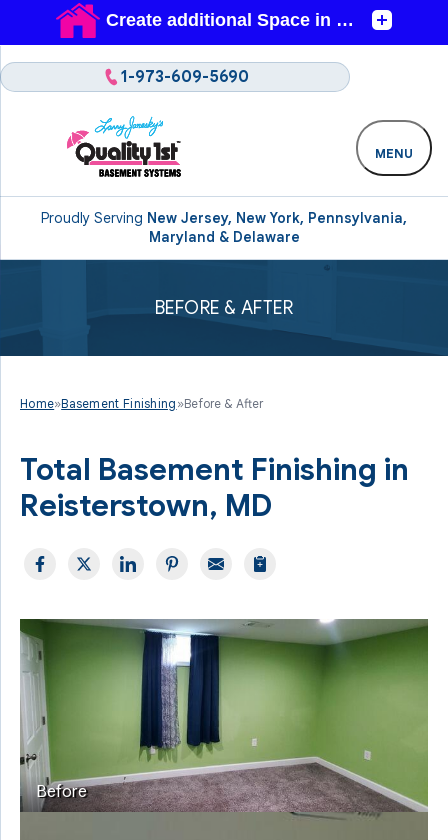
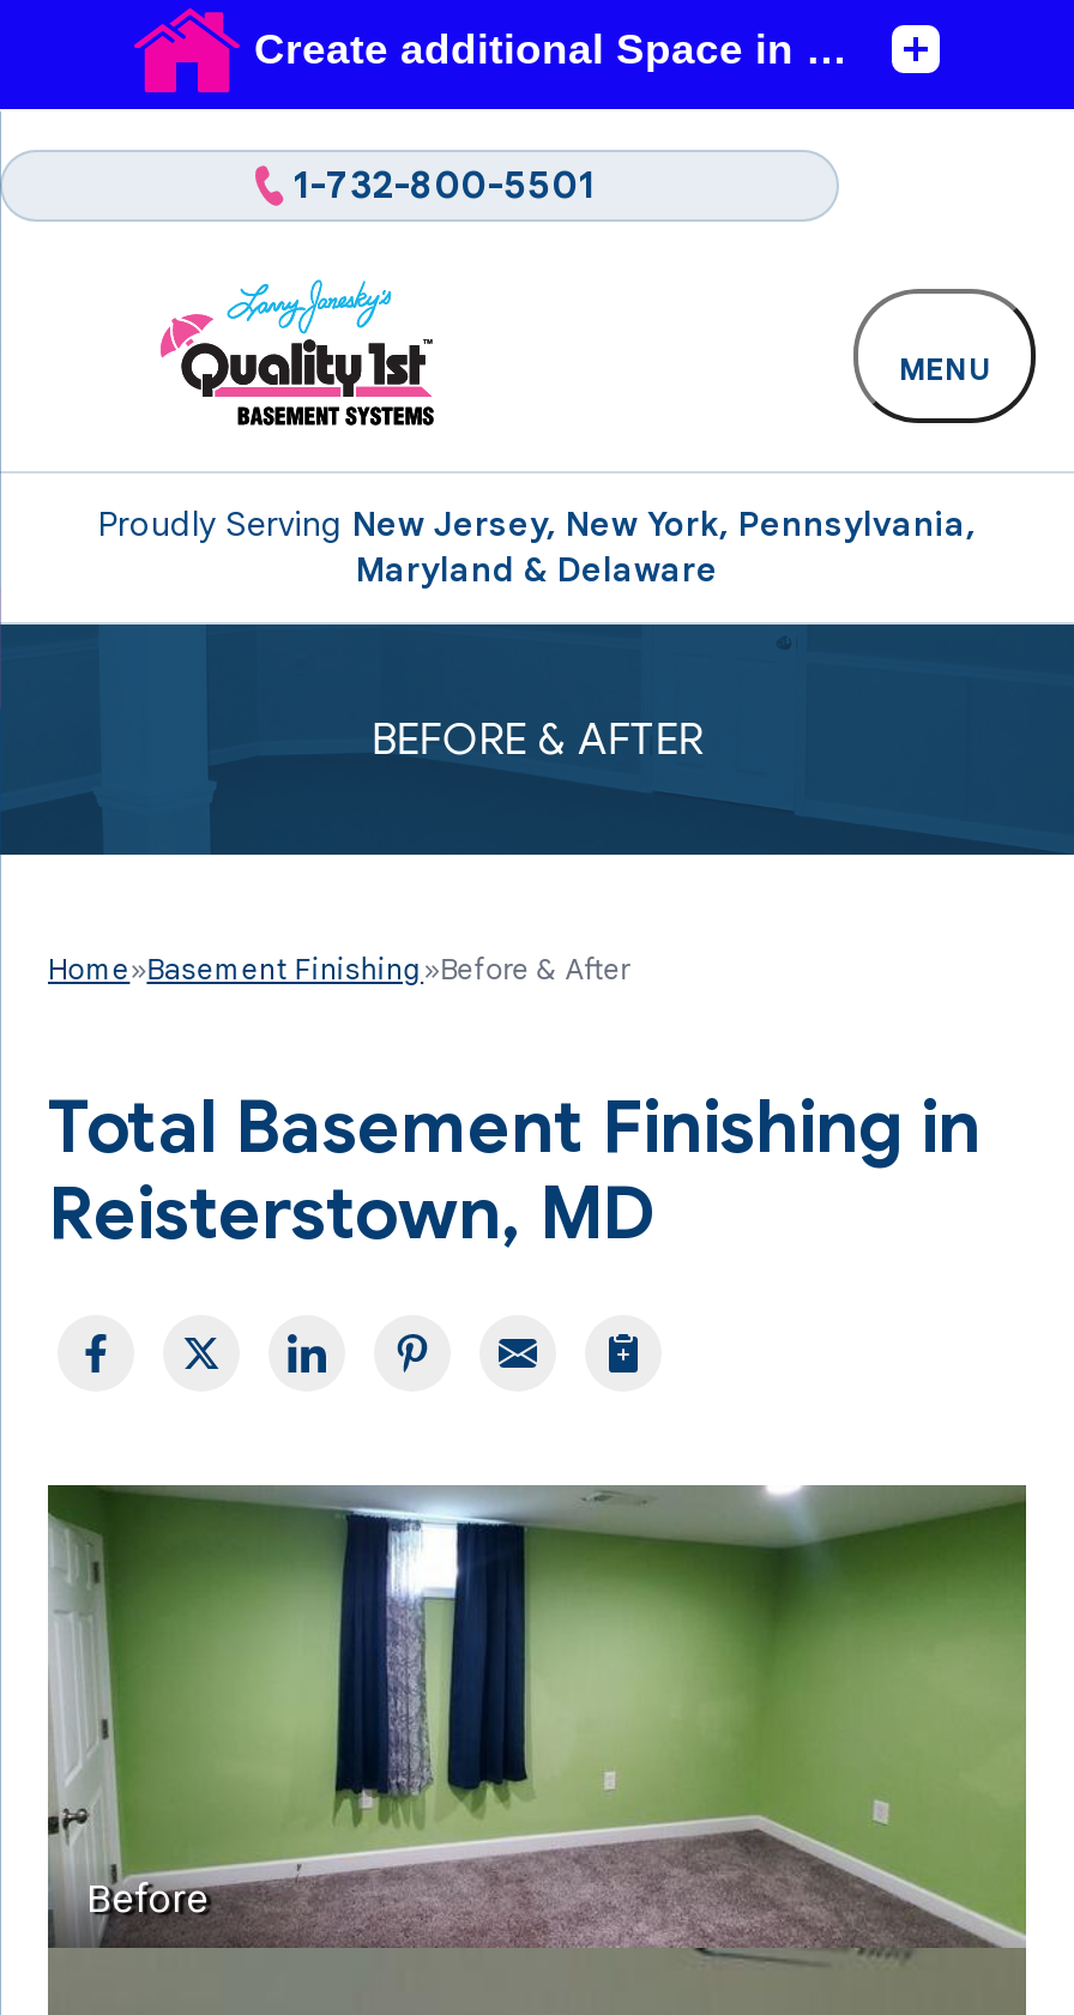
[121,67,249,87] 1-973-609-5690 -> [292,162,595,210] 1-732-800-5501

